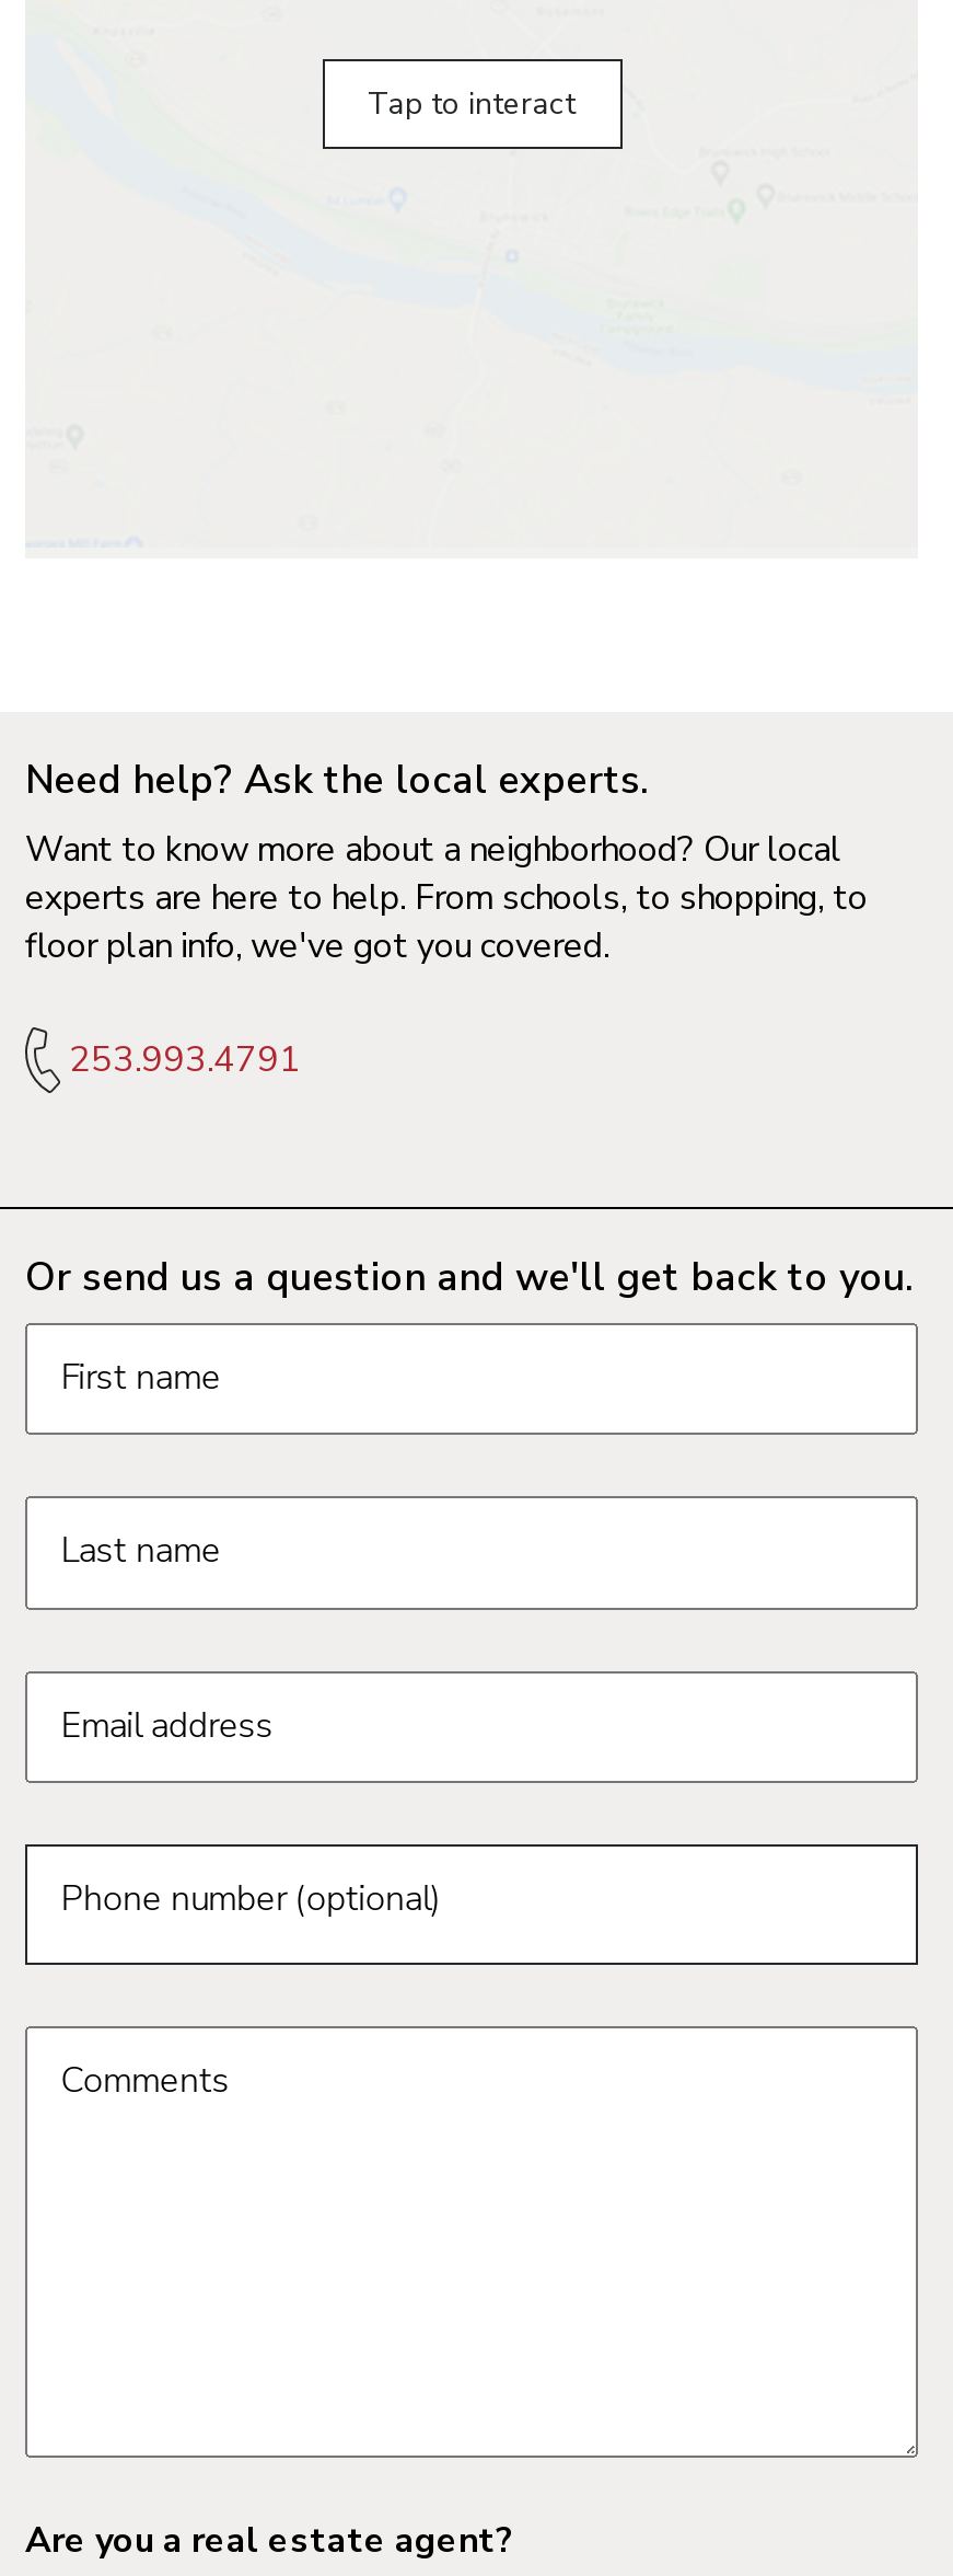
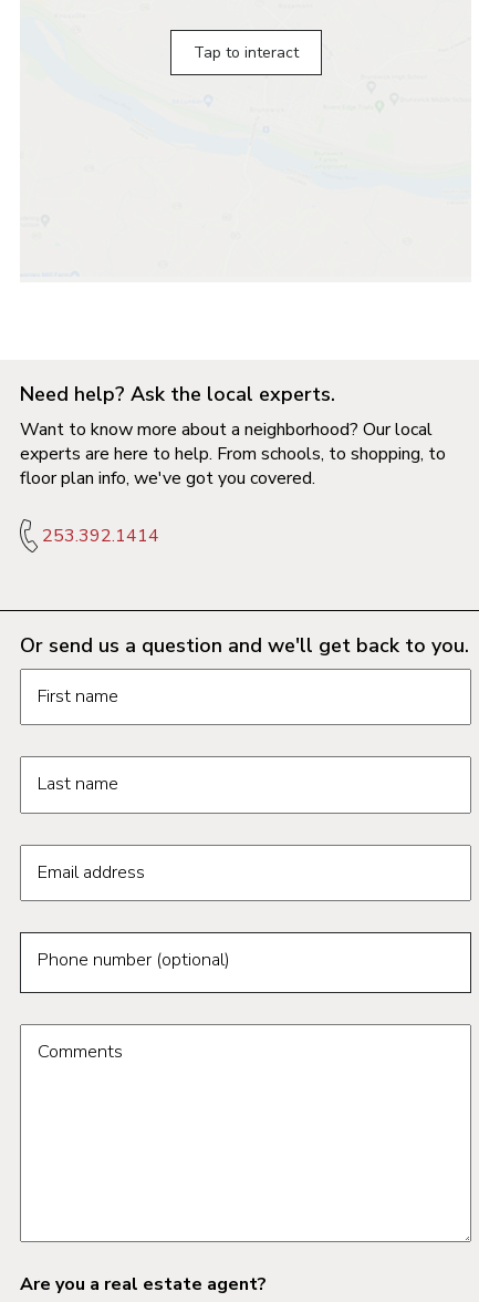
[69,1035,301,1083] 253.993.4791 -> [42,523,159,547] 253.392.1414

